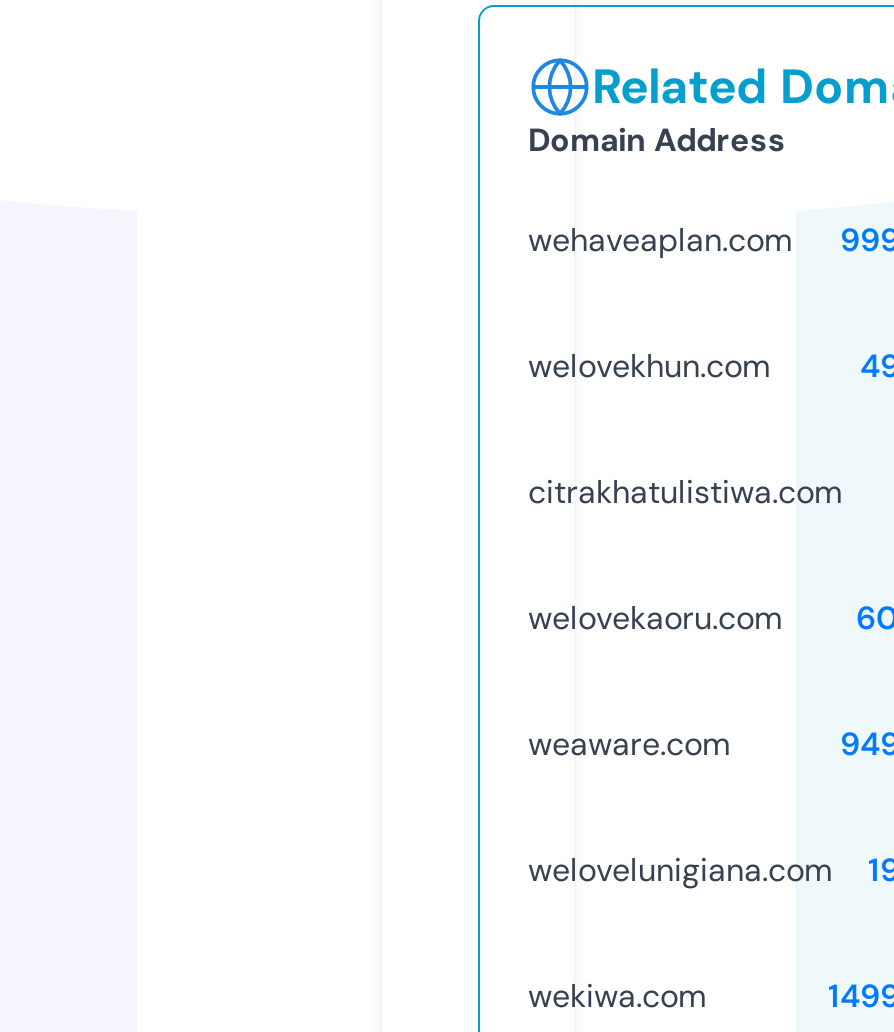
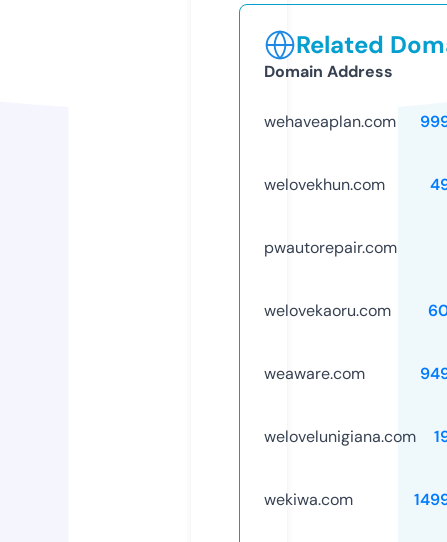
[528,471,842,513] citrakhatulistiwa.com -> [264,237,397,258] pwautorepair.com

